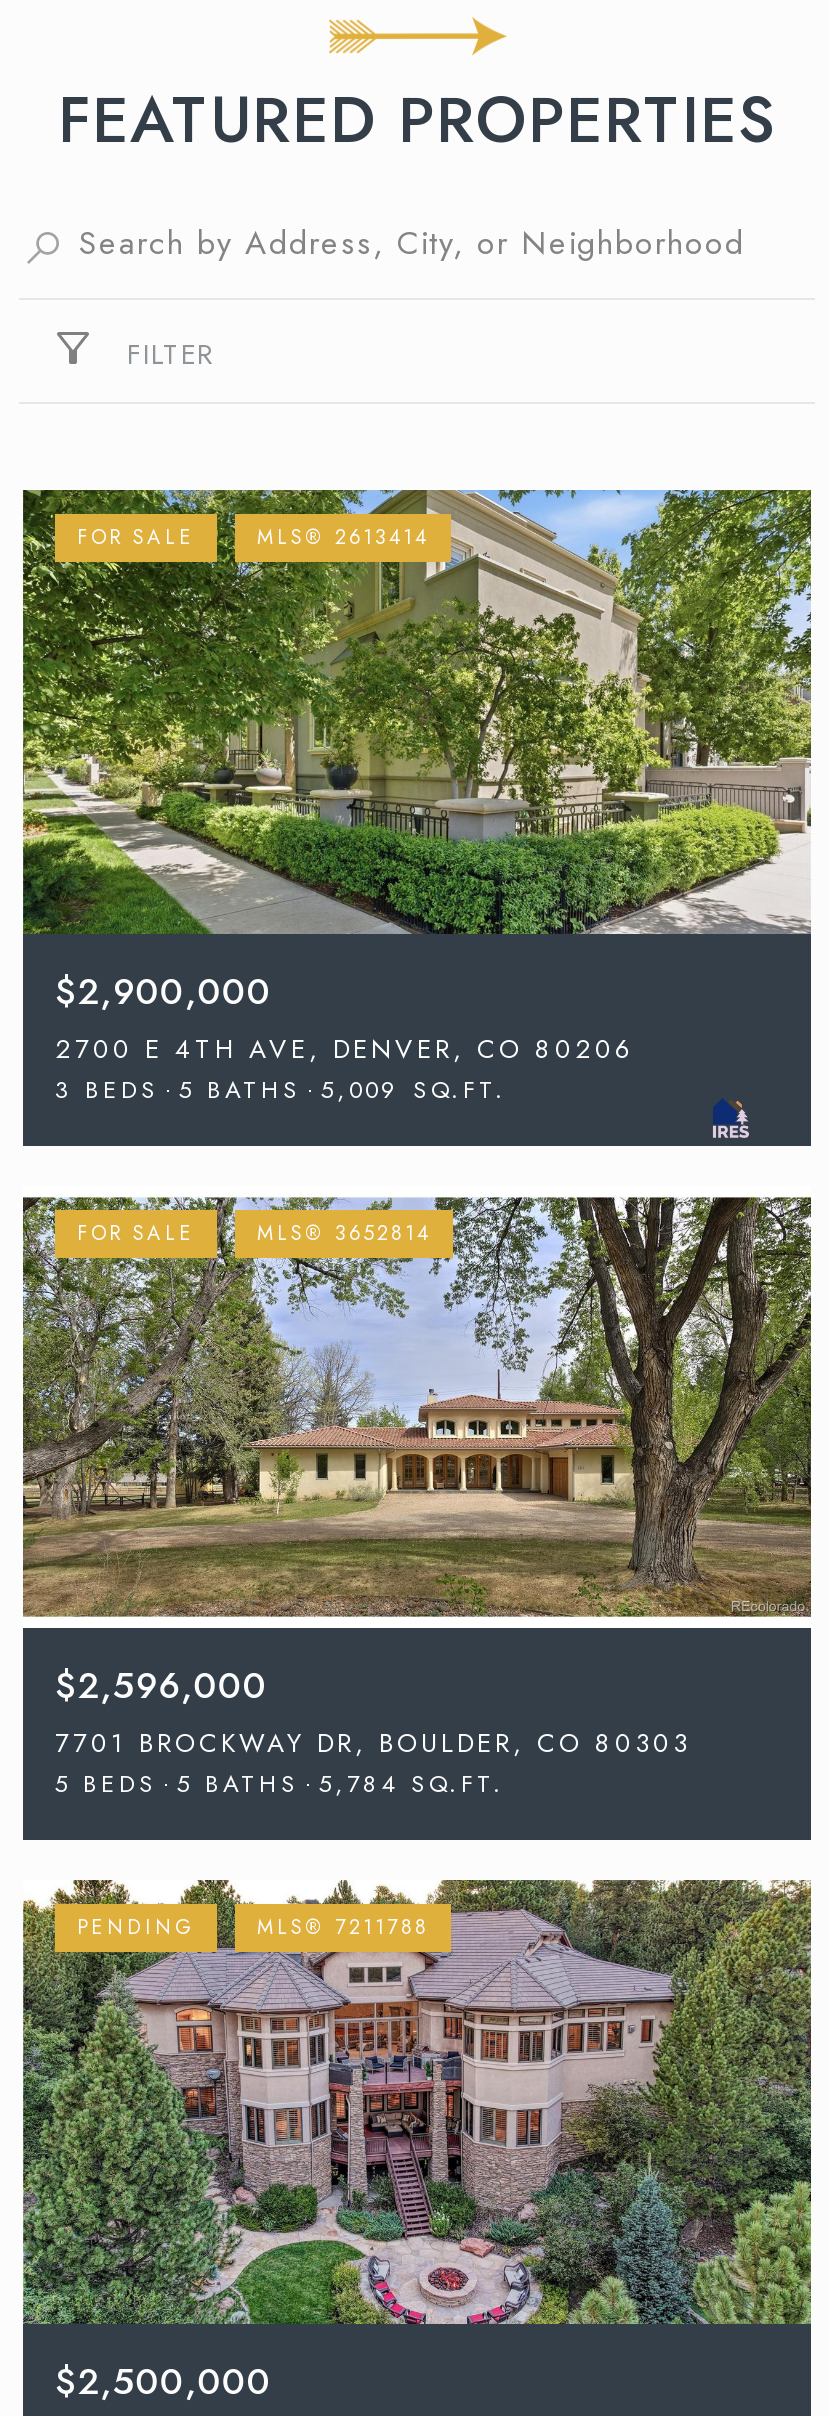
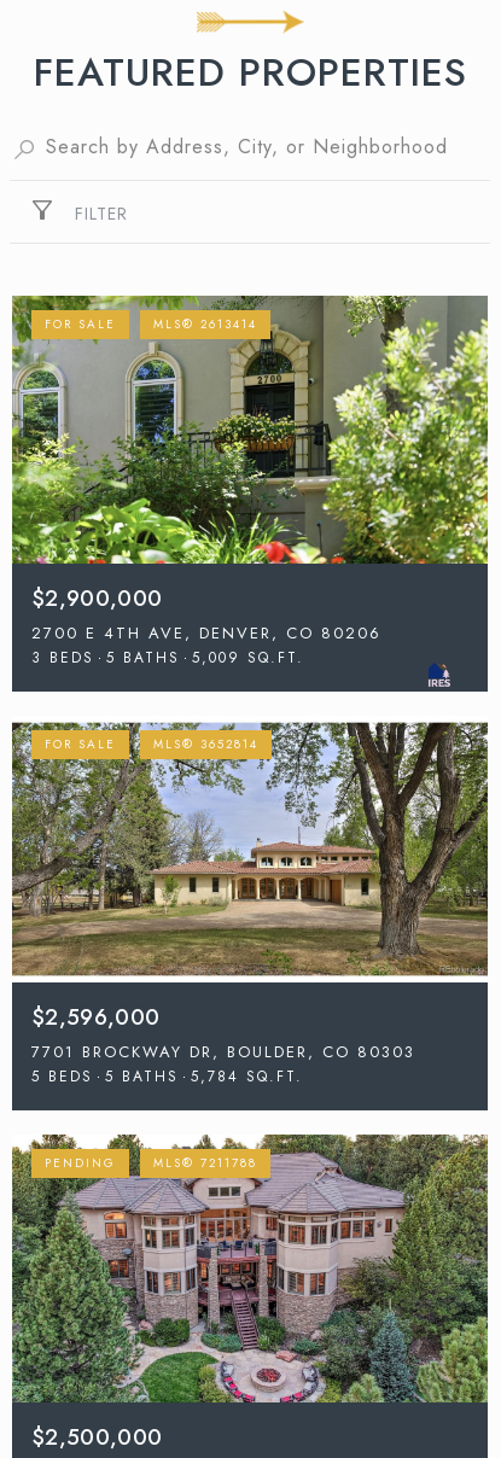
[21,488,813,936] [image] -> [11,294,489,565] [image]

